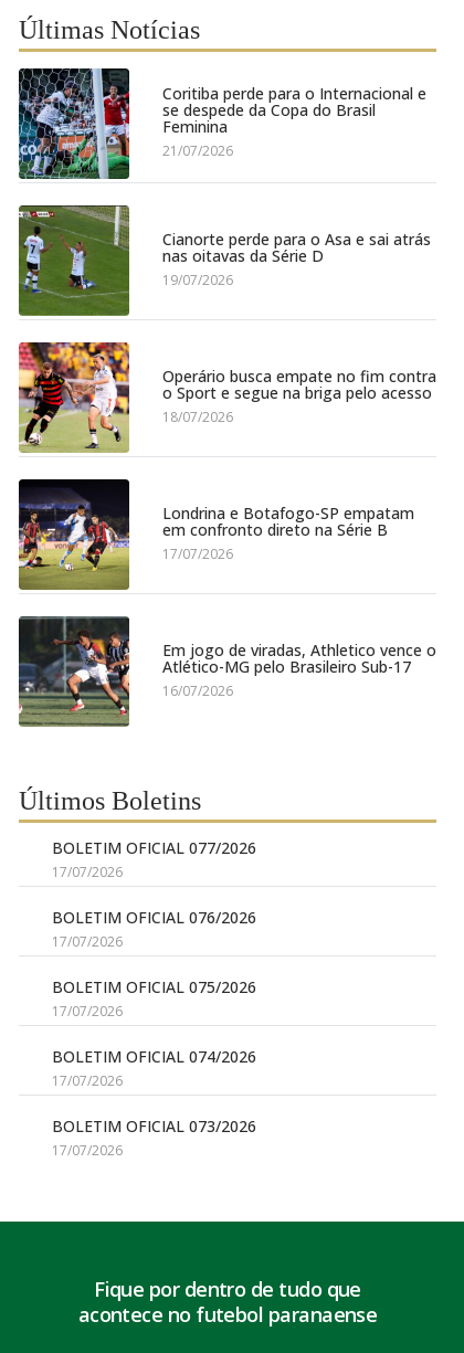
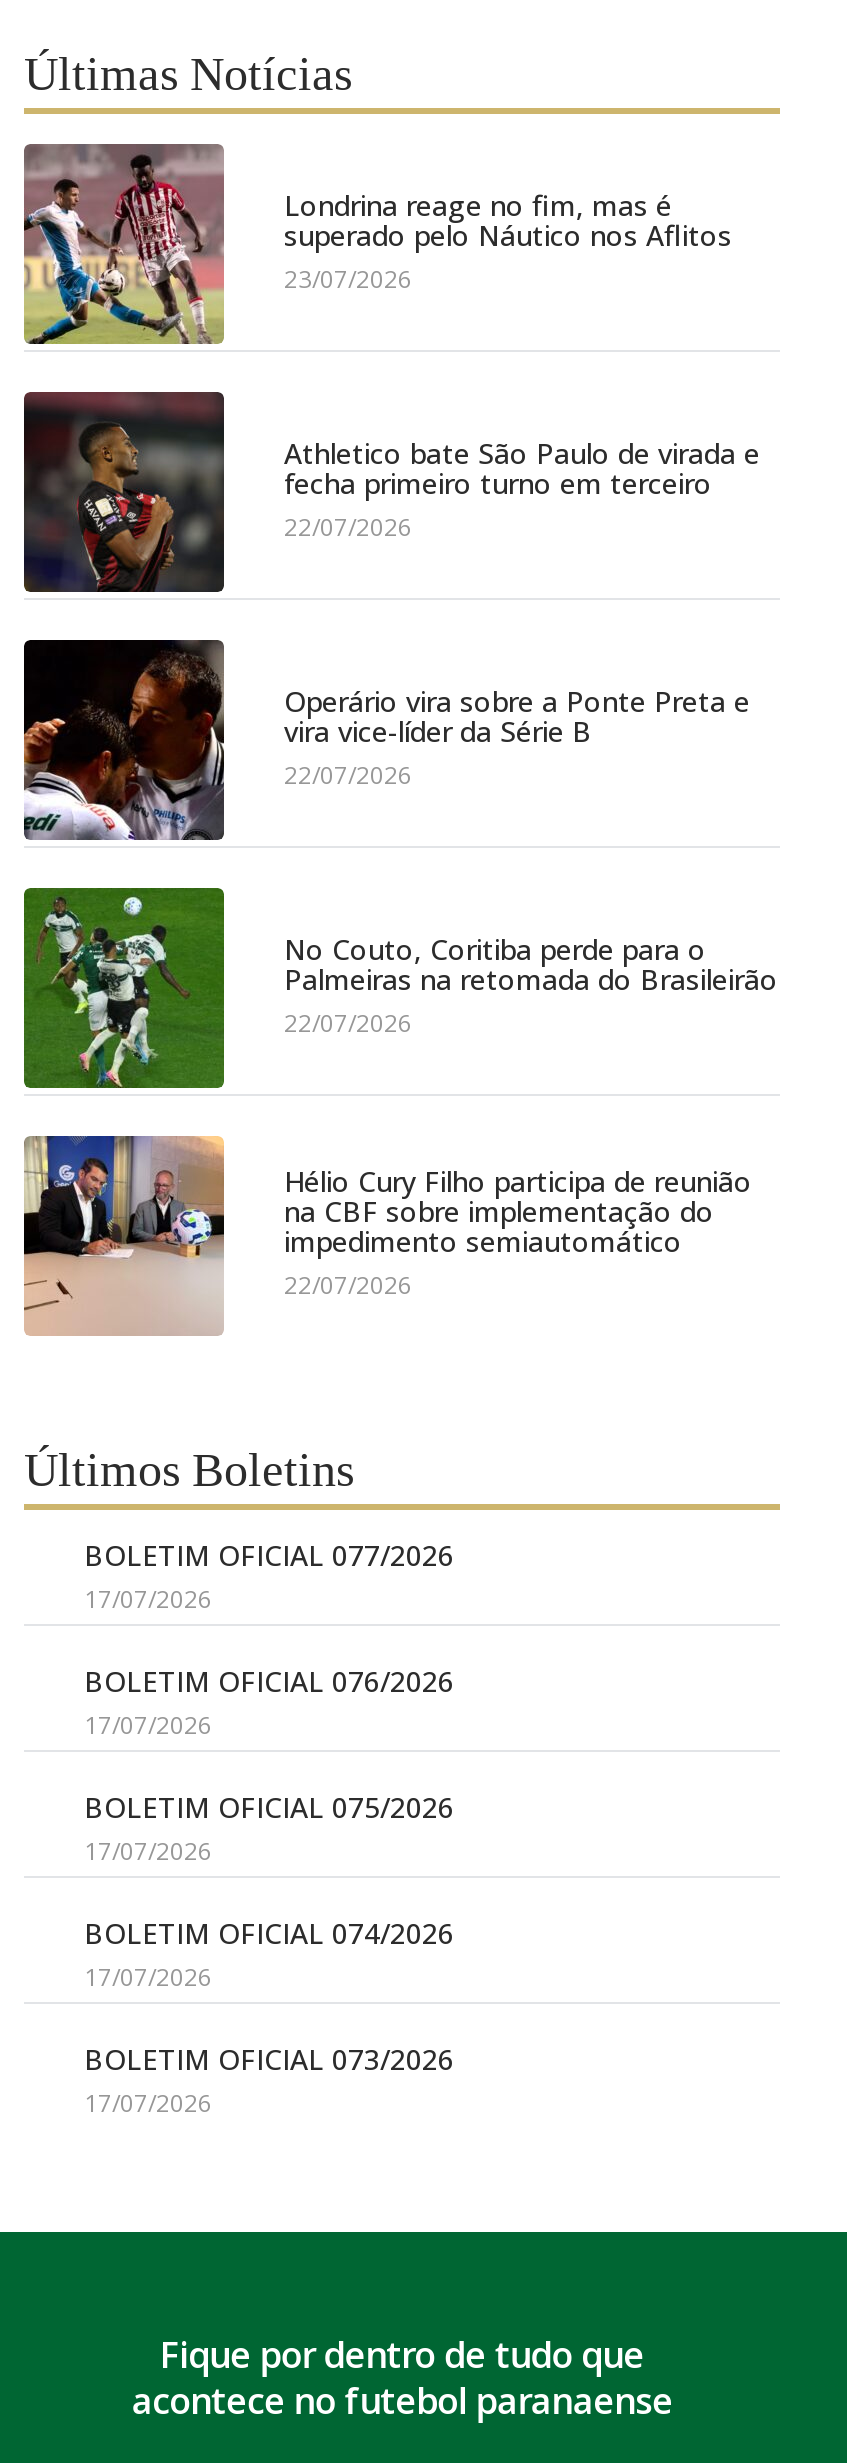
[18,67,426,180] [image] | Coritiba perde para o Internacional e | se despede da Copa do Brasil | Feminina | 21/07/2026 -> [22,142,732,346] [image] | Londrina reage no fim, mas é | superado pelo Náutico nos Aflitos | 23/07/2026
[19,205,431,317] [image] | Cianorte perde para o Asa e sai atrás | nas oitavas da Série D | 19/07/2026 -> [24,392,760,594] [image] | Athletico bate São Paulo de virada e | fecha primeiro turno em terceiro | 22/07/2026
[18,341,436,453] [image] | Operário busca empate no fim contra | o Sport e segue na briga pelo acesso | 18/07/2026 -> [22,638,750,842] [image] | Operário vira sobre a Ponte Preta e | vira vice-líder da Série B | 22/07/2026
[18,478,414,590] [image] | Londrina e Botafogo-SP empatam | em confronto direto na Série B | 17/07/2026 -> [22,886,778,1088] [image] | No Couto, Coritiba perde para o | Palmeiras na retomada do Brasileirão | 22/07/2026
[18,615,436,727] [image] | Em jogo de viradas, Athletico vence o | Atlético-MG pelo Brasileiro Sub-17 | 16/07/2026 -> [24,1136,752,1334] [image] | Hélio Cury Filho participa de reunião | na CBF sobre implementação do | impedimento semiautomático | 22/07/2026

